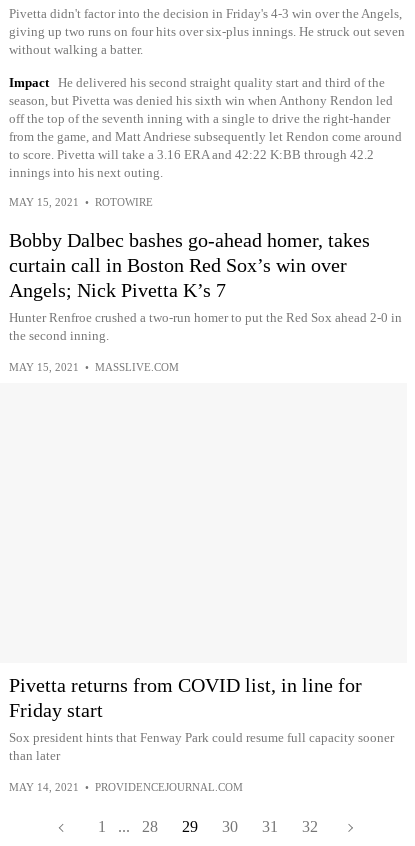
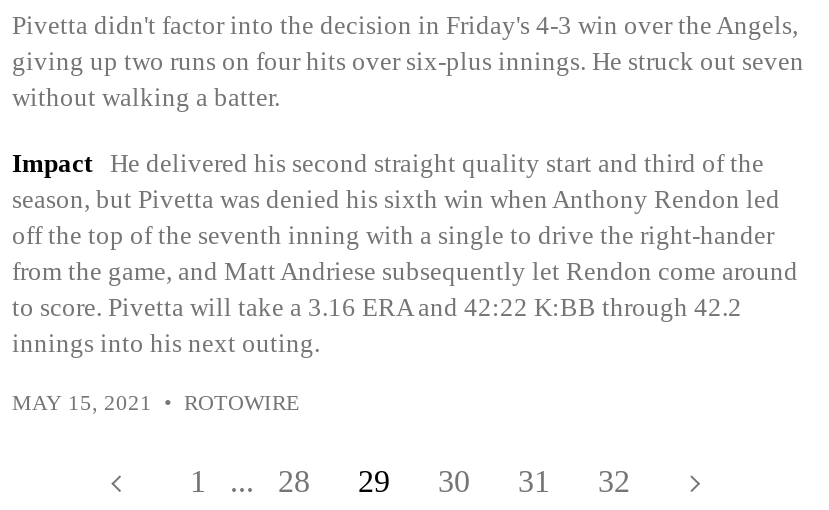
[9,229,402,373] Bobby Dalbec bashes go-ahead homer, takes | curtain call in Boston Red Sox’s win over | Angels; Nick Pivetta K’s 7 | Hunter Renfroe crushed a two-run homer to put the Red Sox ahead 2-0 in | the second inning. | MAY 15, 2021 • MASSLIVE.COM -> none
[9,674,394,793] Pivetta returns from COVID list, in line for | Friday start | Sox president hints that Fenway Park could resume full capacity sooner | than later | MAY 14, 2021 • PROVIDENCEJOURNAL.COM -> none

